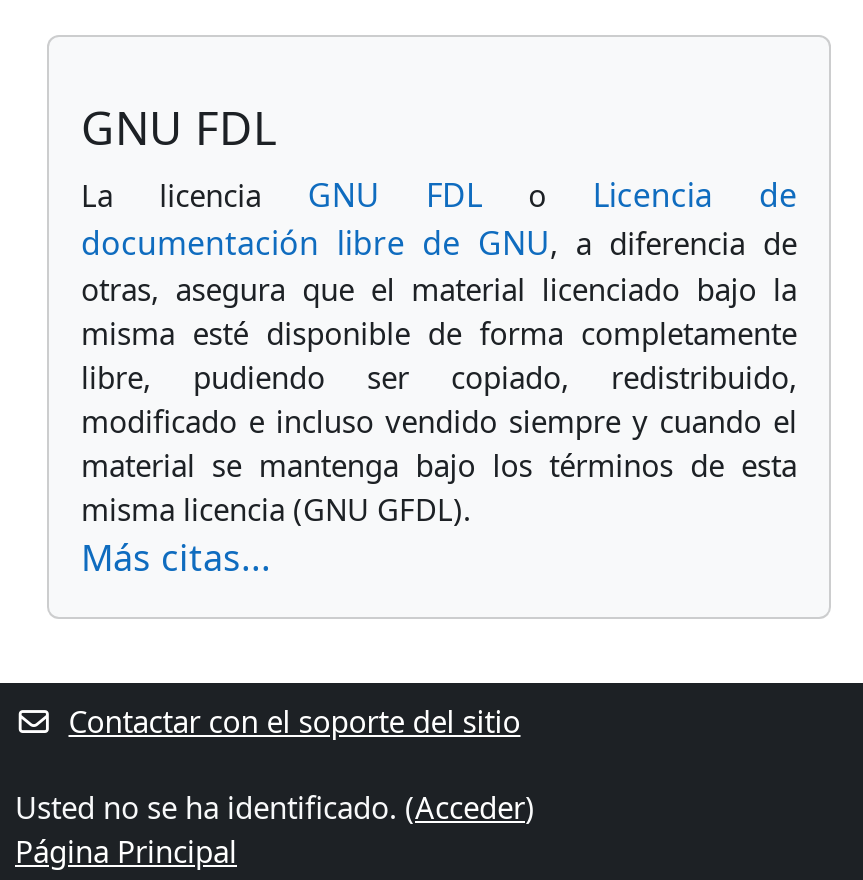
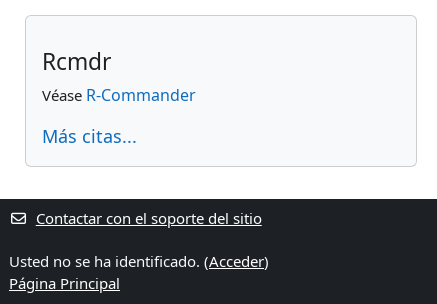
[81,96,797,528] GNU FDL | La licencia GNU FDL o Licencia de | documentación libre de GNU, a diferencia de | otras, asegura que el material licenciado bajo la | misma esté disponible de forma completamente | libre, pudiendo ser copiado, redistribuido, | modificado e incluso vendido siempre y cuando el | material se mantenga bajo los términos de esta | misma licencia (GNU GFDL). -> [42,46,196,106] Rcmdr | Véase R-Commander

